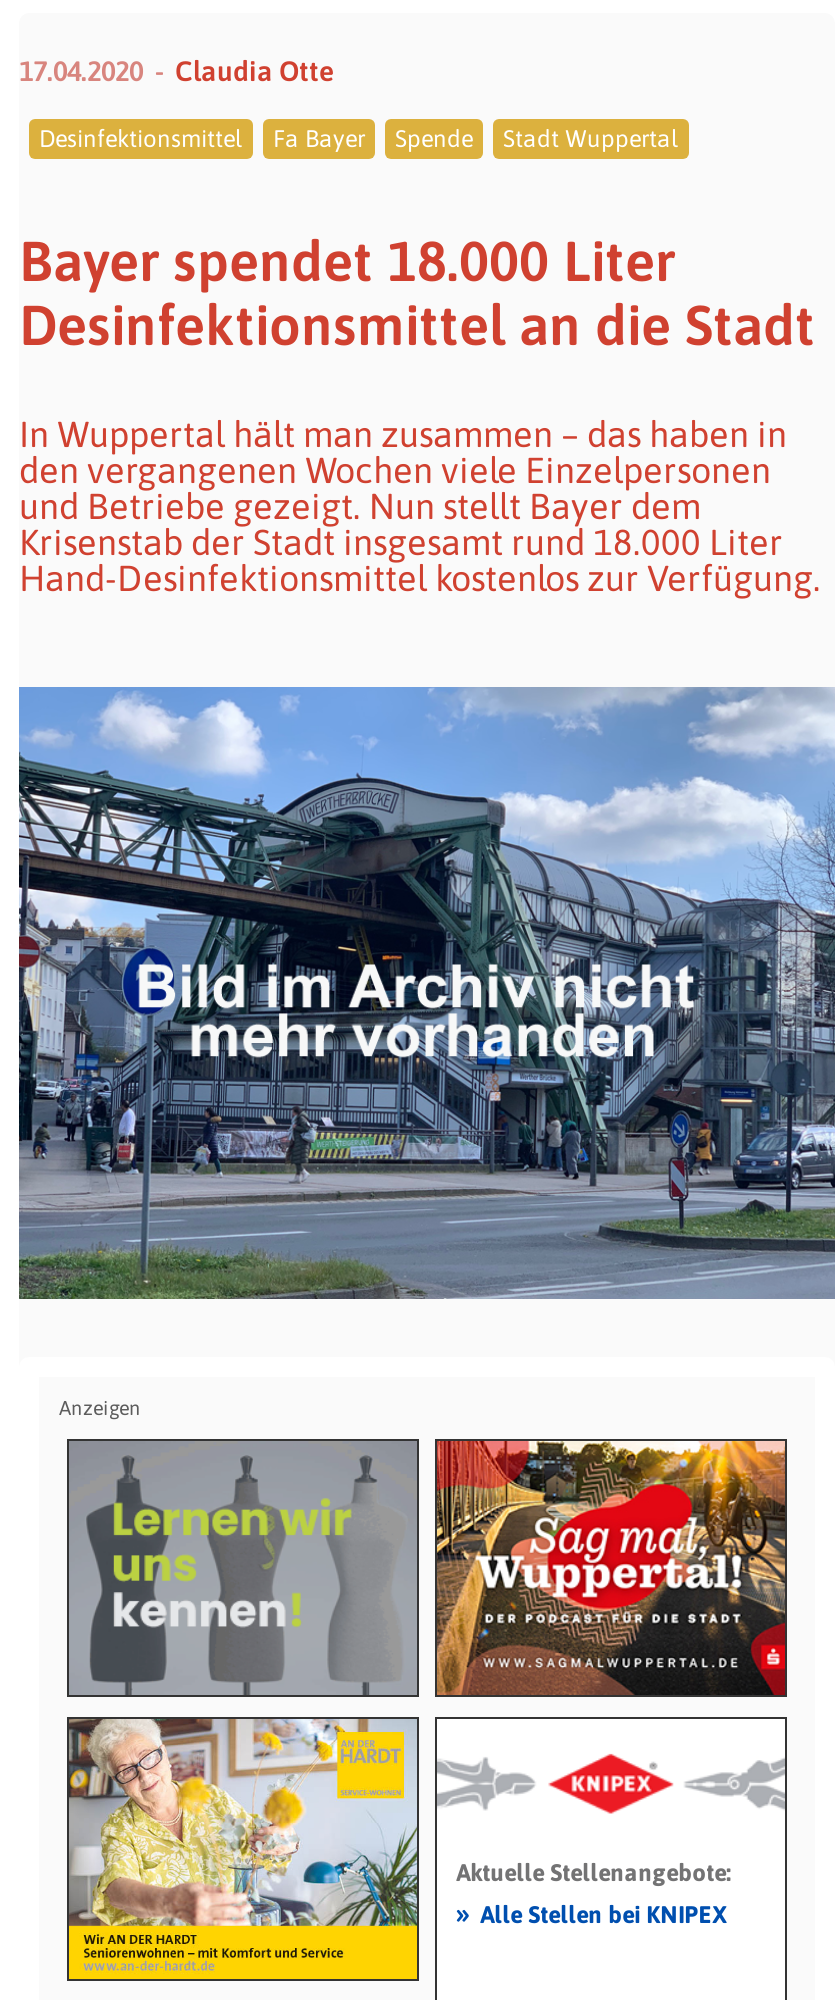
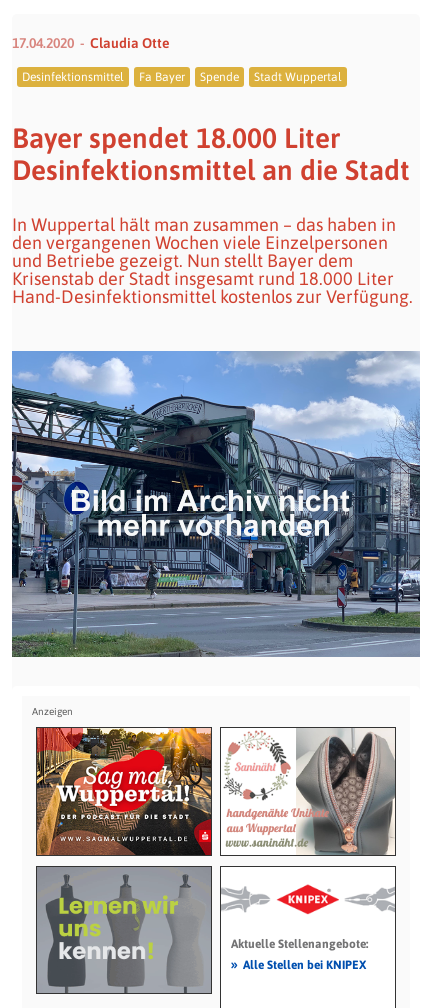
[67,1439,419,1697] [image] -> [36,727,212,856] [image]
[435,1439,787,1697] [image] -> [221,727,396,856] [image]
[65,1719,421,1983] [image] -> [36,866,212,998] [image]

